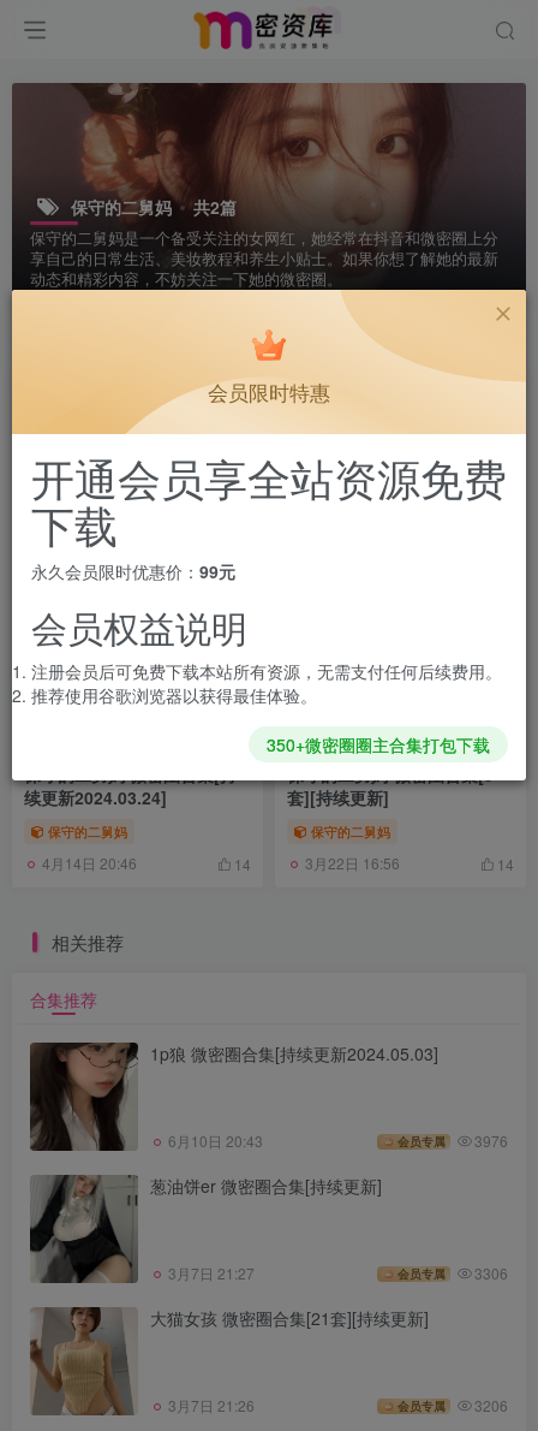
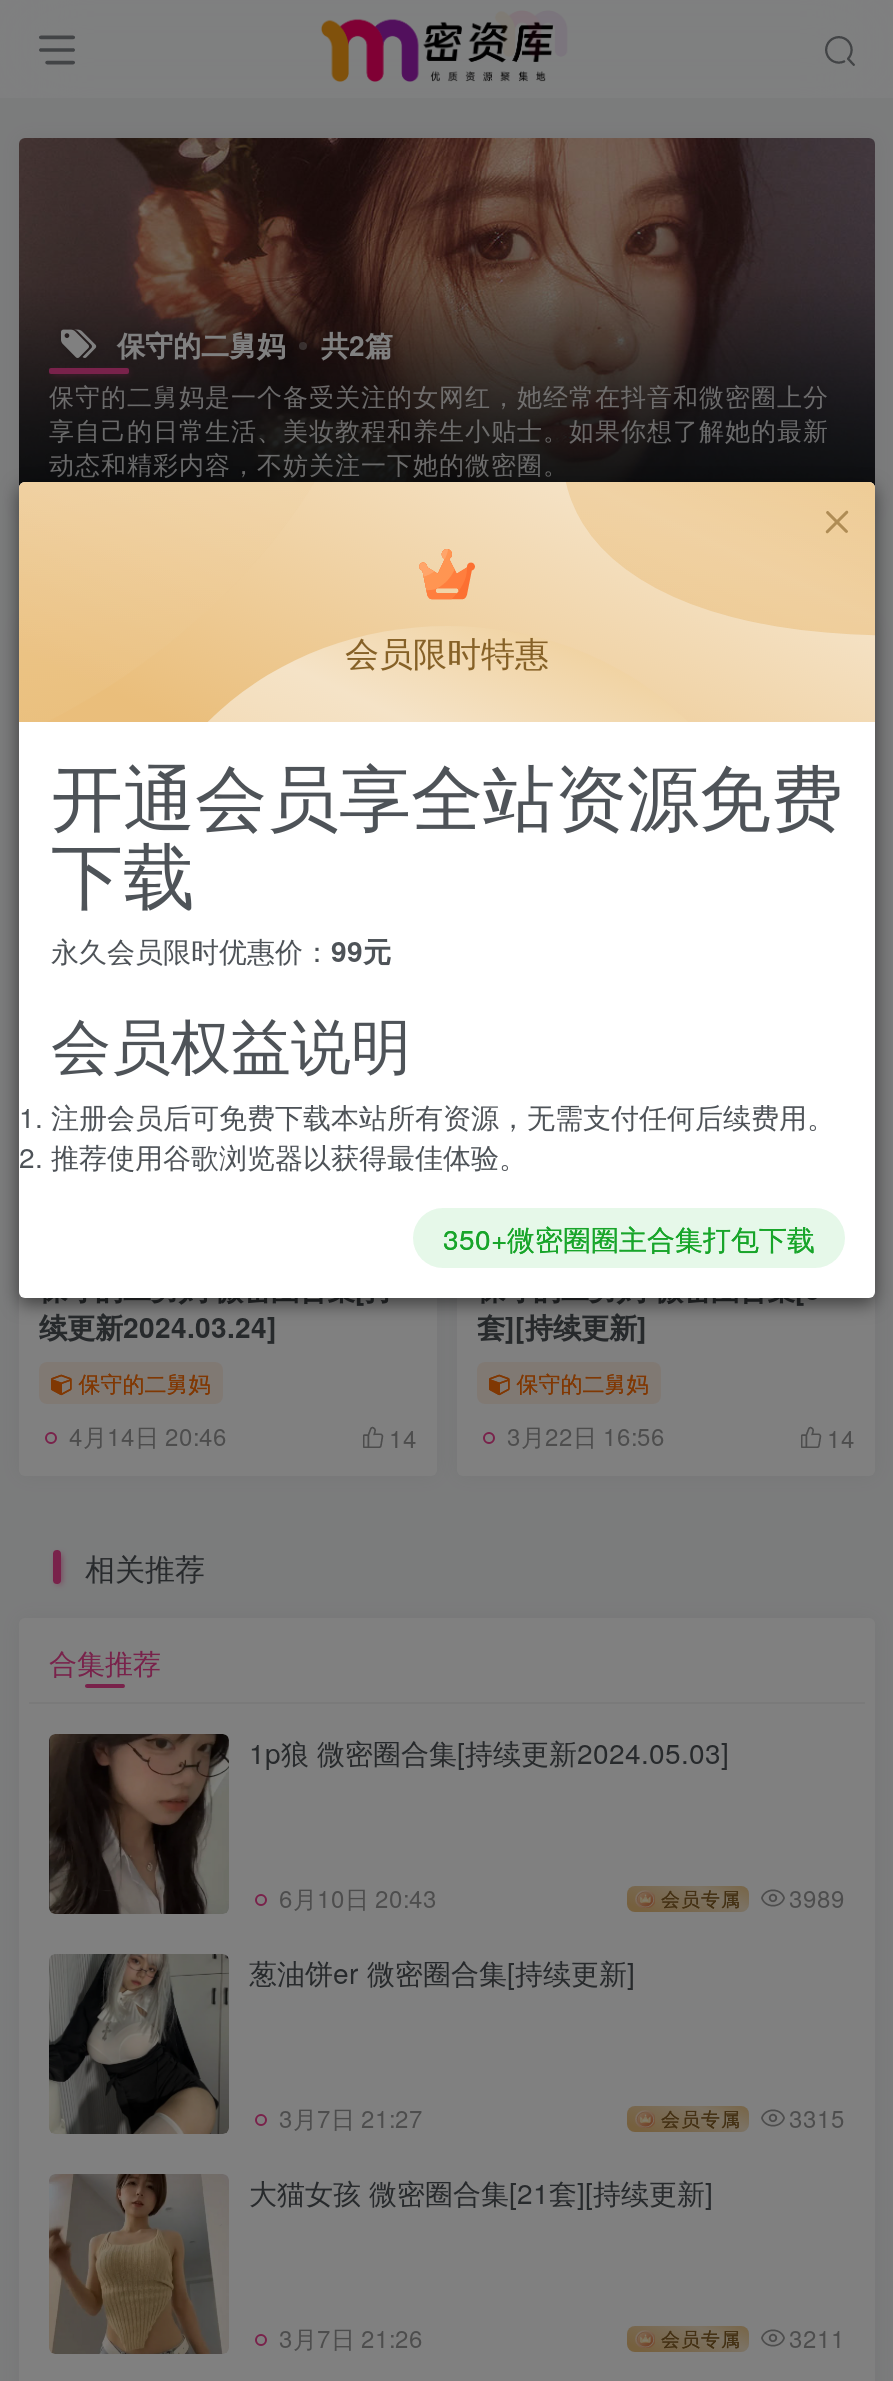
[397,1130,508,1150] 会员专属 3976 -> [661,1879,845,1913] 会员专属 3989
[397,1262,508,1283] 会员专属 3306 -> [661,2099,845,2133] 会员专属 3315
[397,1395,508,1415] 会员专属 3206 -> [661,2319,845,2353] 会员专属 3211

